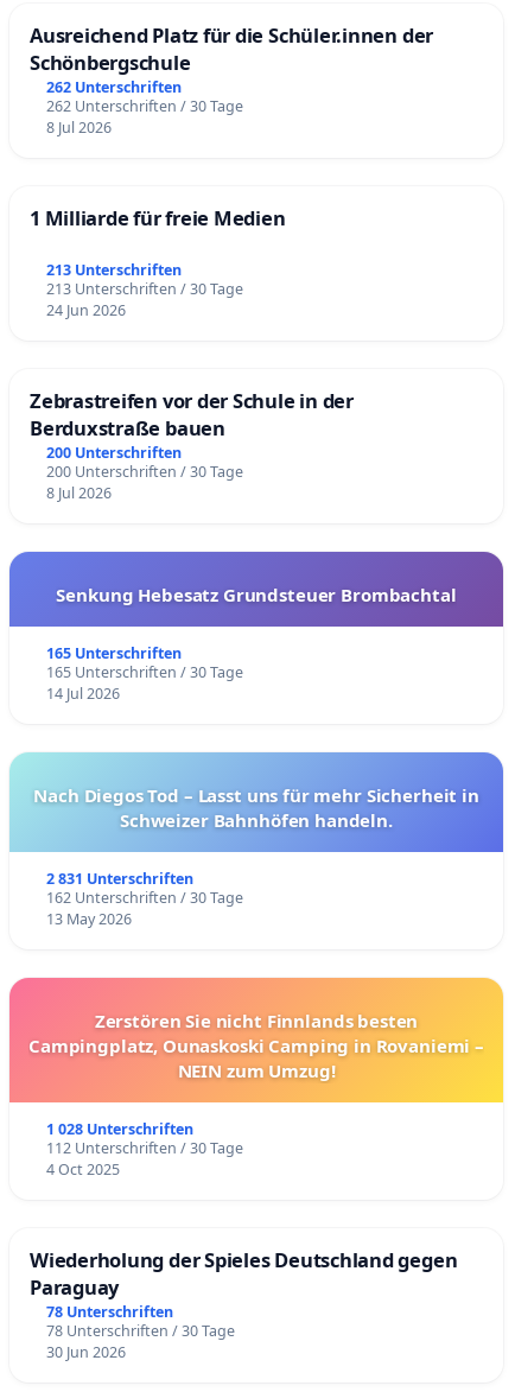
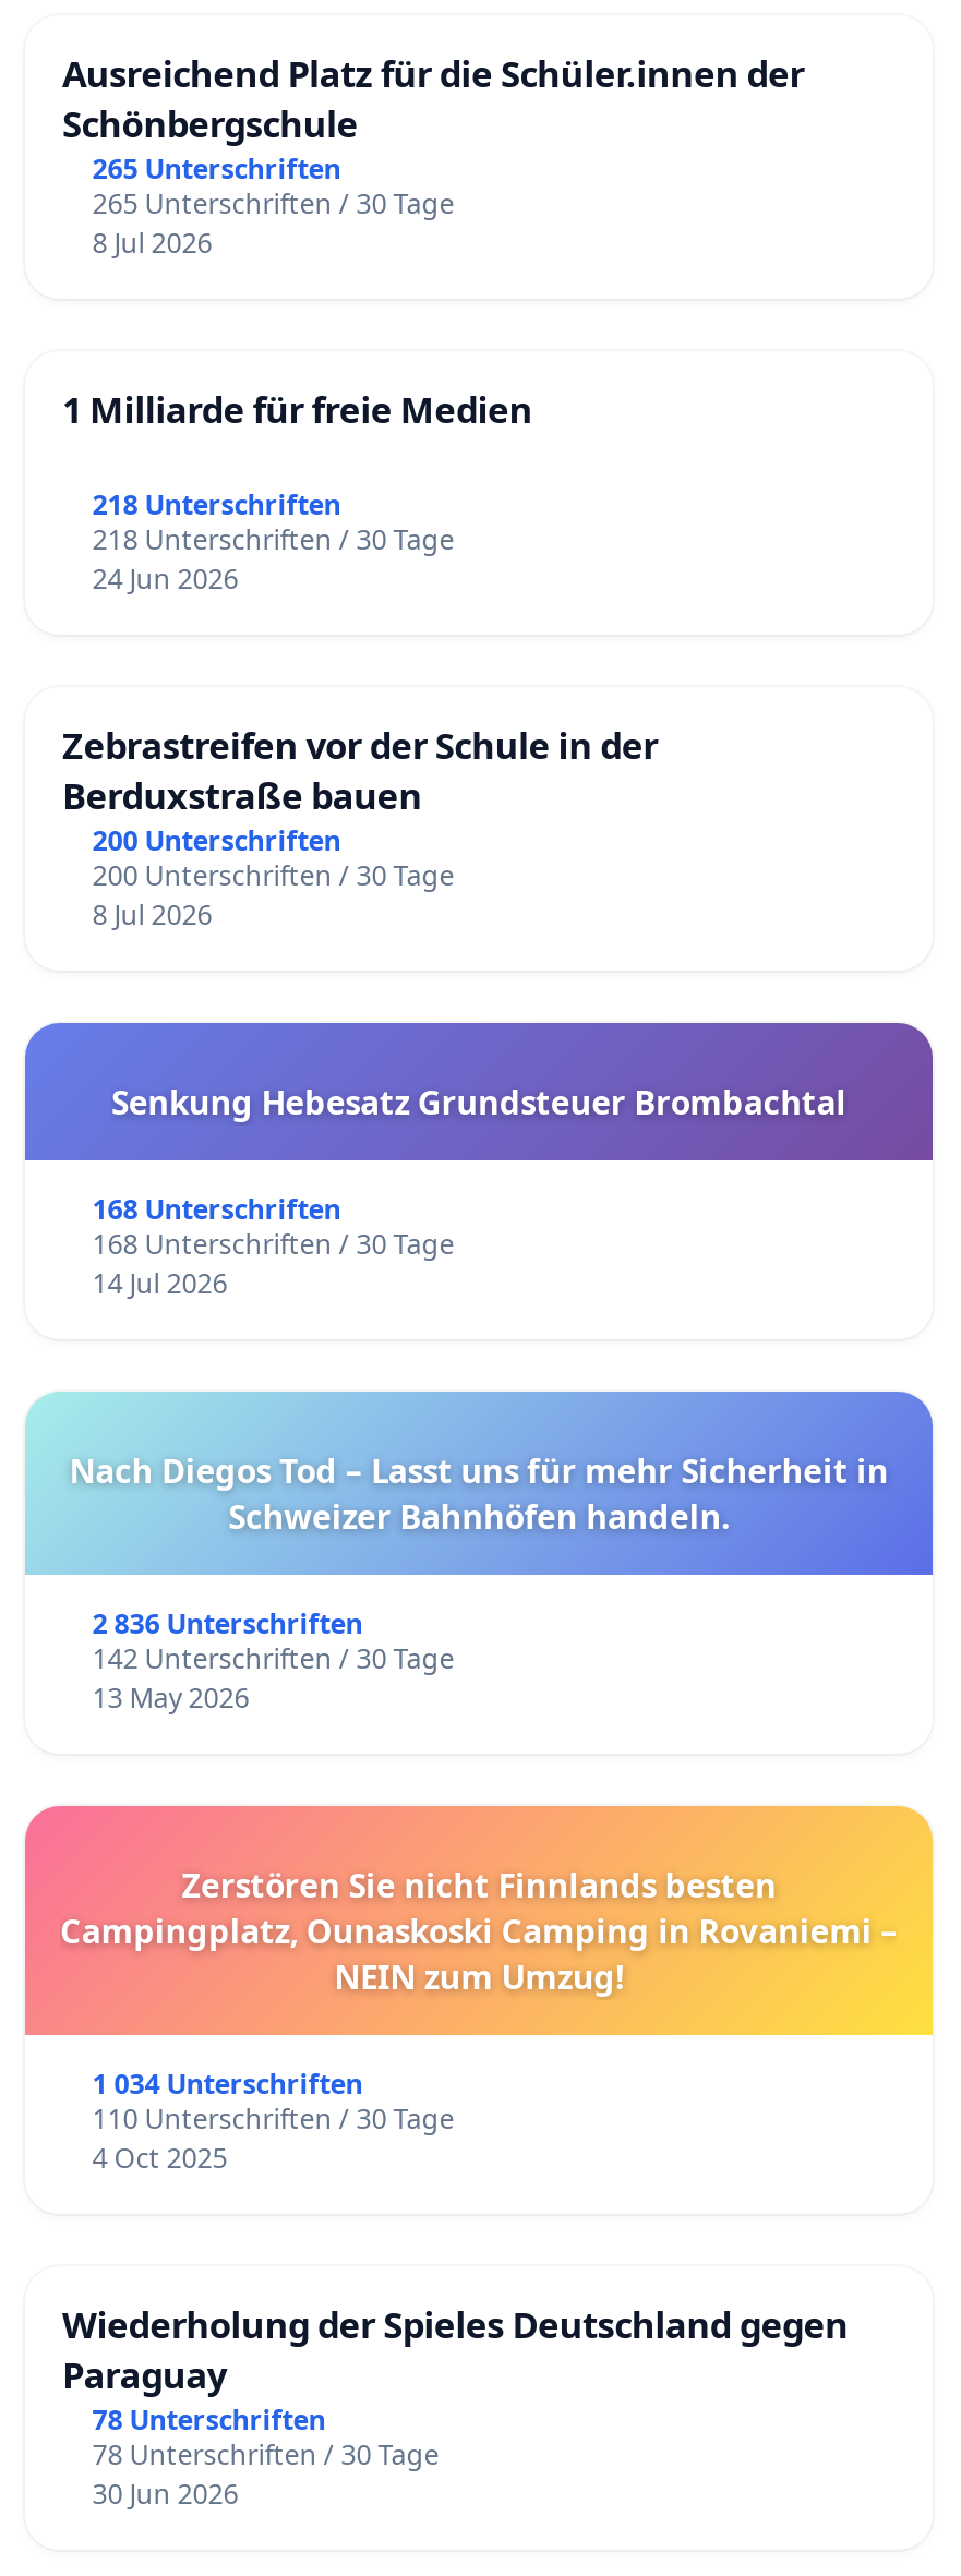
[46,77,181,97] 262 Unterschriften -> [92,151,341,188] 265 Unterschriften
[46,96,243,116] 262 Unterschriften / 30 Tage -> [92,186,454,223] 265 Unterschriften / 30 Tage
[46,260,181,280] 213 Unterschriften -> [92,486,341,523] 218 Unterschriften
[46,279,243,299] 213 Unterschriften / 30 Tage -> [92,521,454,558] 218 Unterschriften / 30 Tage
[46,643,181,663] 165 Unterschriften -> [92,1191,341,1228] 168 Unterschriften
[46,662,243,682] 165 Unterschriften / 30 Tage -> [92,1225,454,1262] 168 Unterschriften / 30 Tage
[46,868,193,889] 2 831 Unterschriften -> [92,1605,363,1642] 2 836 Unterschriften
[46,887,243,908] 162 Unterschriften / 30 Tage -> [92,1640,454,1677] 142 Unterschriften / 30 Tage
[46,1119,193,1139] 1 028 Unterschriften -> [92,2065,363,2102] 1 034 Unterschriften
[46,1138,243,1158] 112 Unterschriften / 30 Tage -> [92,2100,454,2137] 110 Unterschriften / 30 Tage

